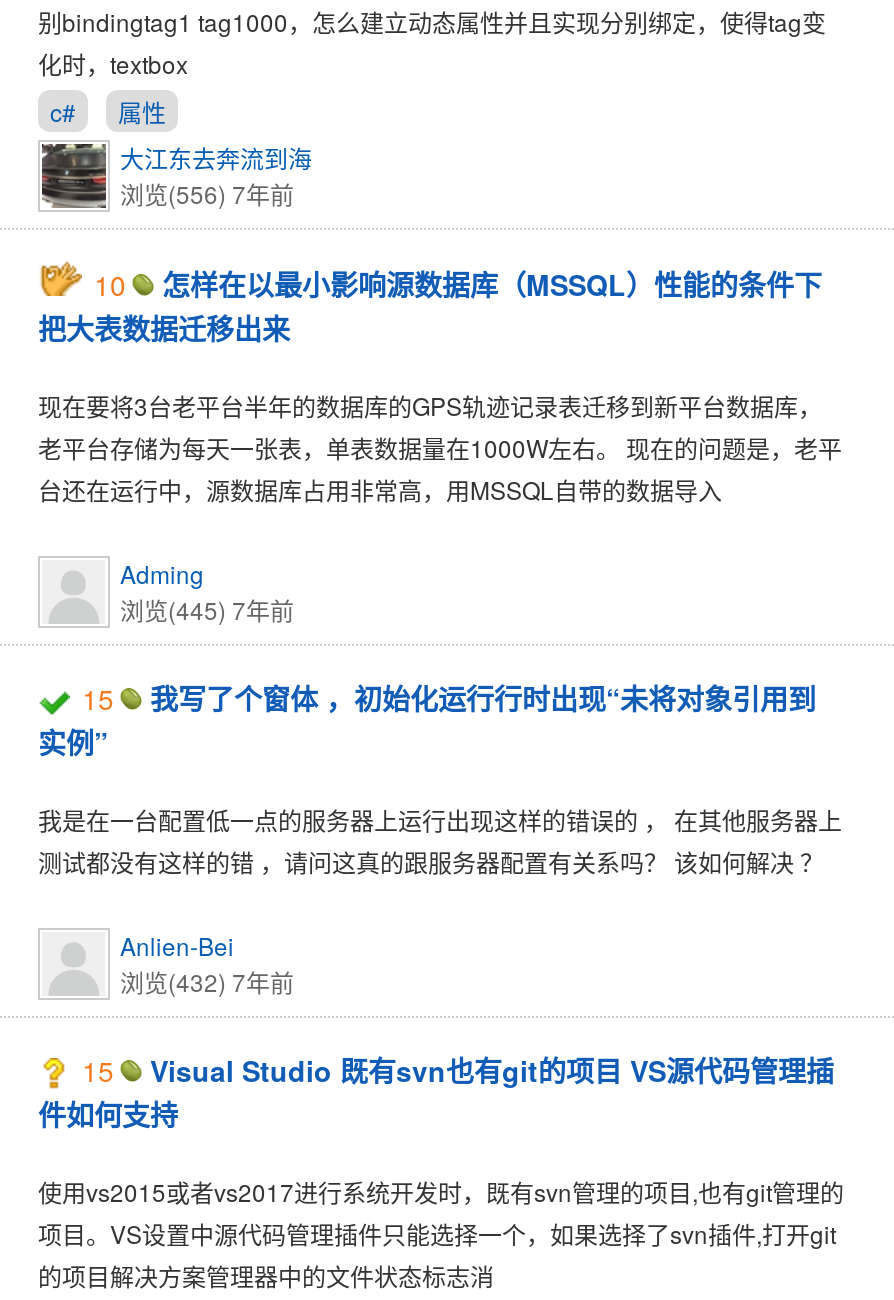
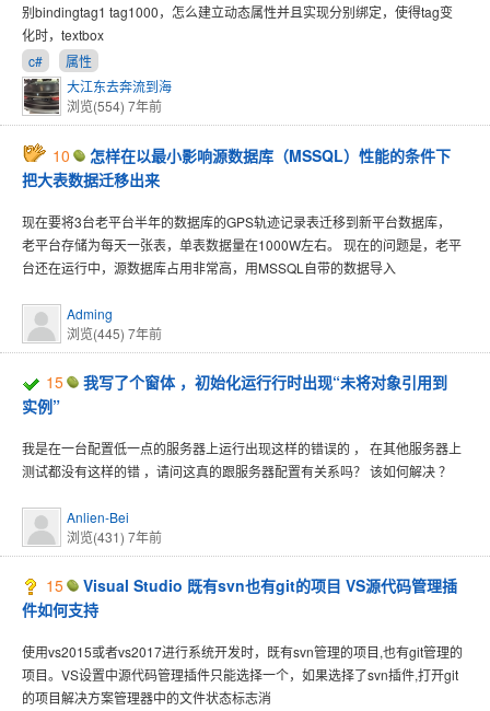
[120,176,294,210] 浏览(556) 7年前 -> [67,96,162,115] 浏览(554) 7年前
[120,964,294,998] 浏览(432) 7年前 -> [67,527,162,546] 浏览(431) 7年前

